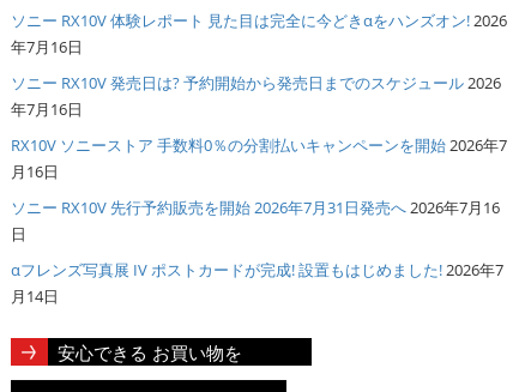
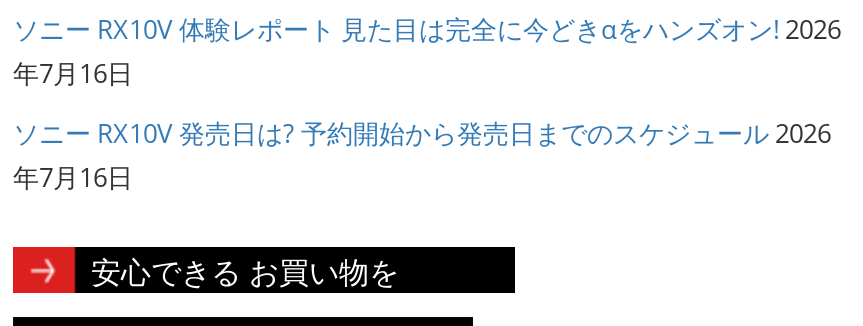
[11,134,507,306] RX10V ソニーストア 手数料0％の分割払いキャンペーンを開始 2026年7 | 月16日 | ソニー RX10V 先行予約販売を開始 2026年7月31日発売へ 2026年7月16 | 日 | αフレンズ写真展 IV ポストカードが完成! 設置もはじめました! 2026年7 | 月14日 -> none

